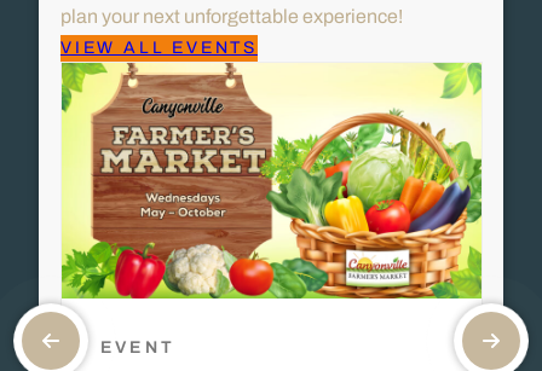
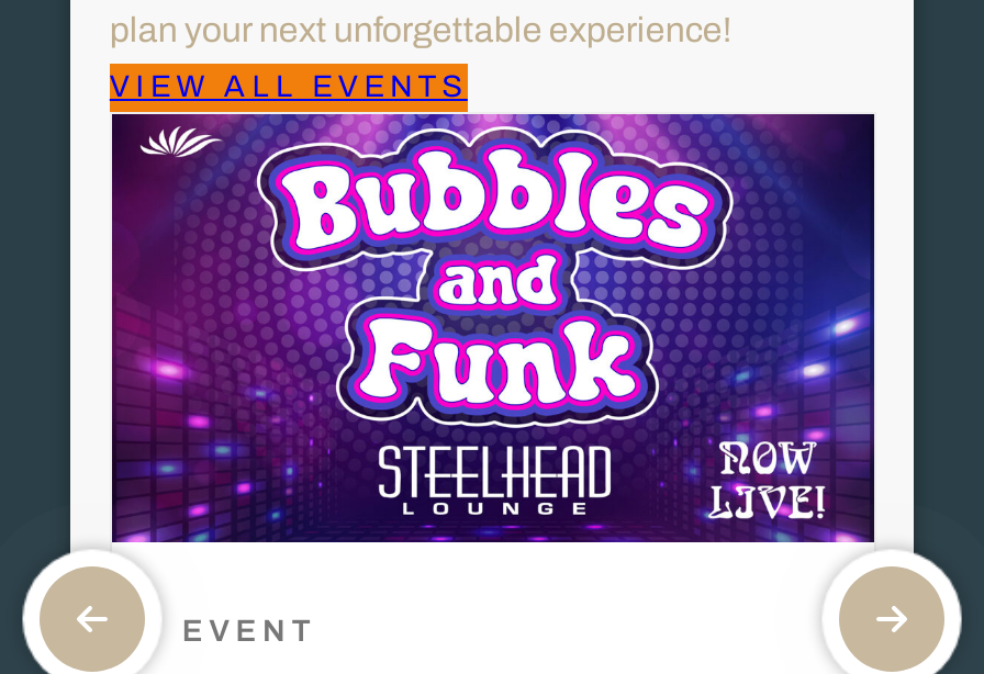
[60,62,483,300] [image] -> [110,112,876,544] [image]

